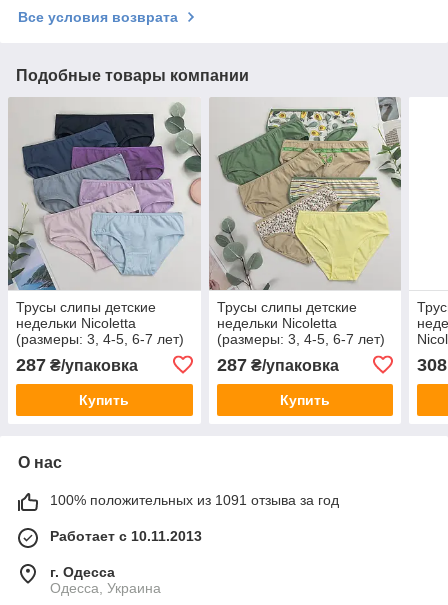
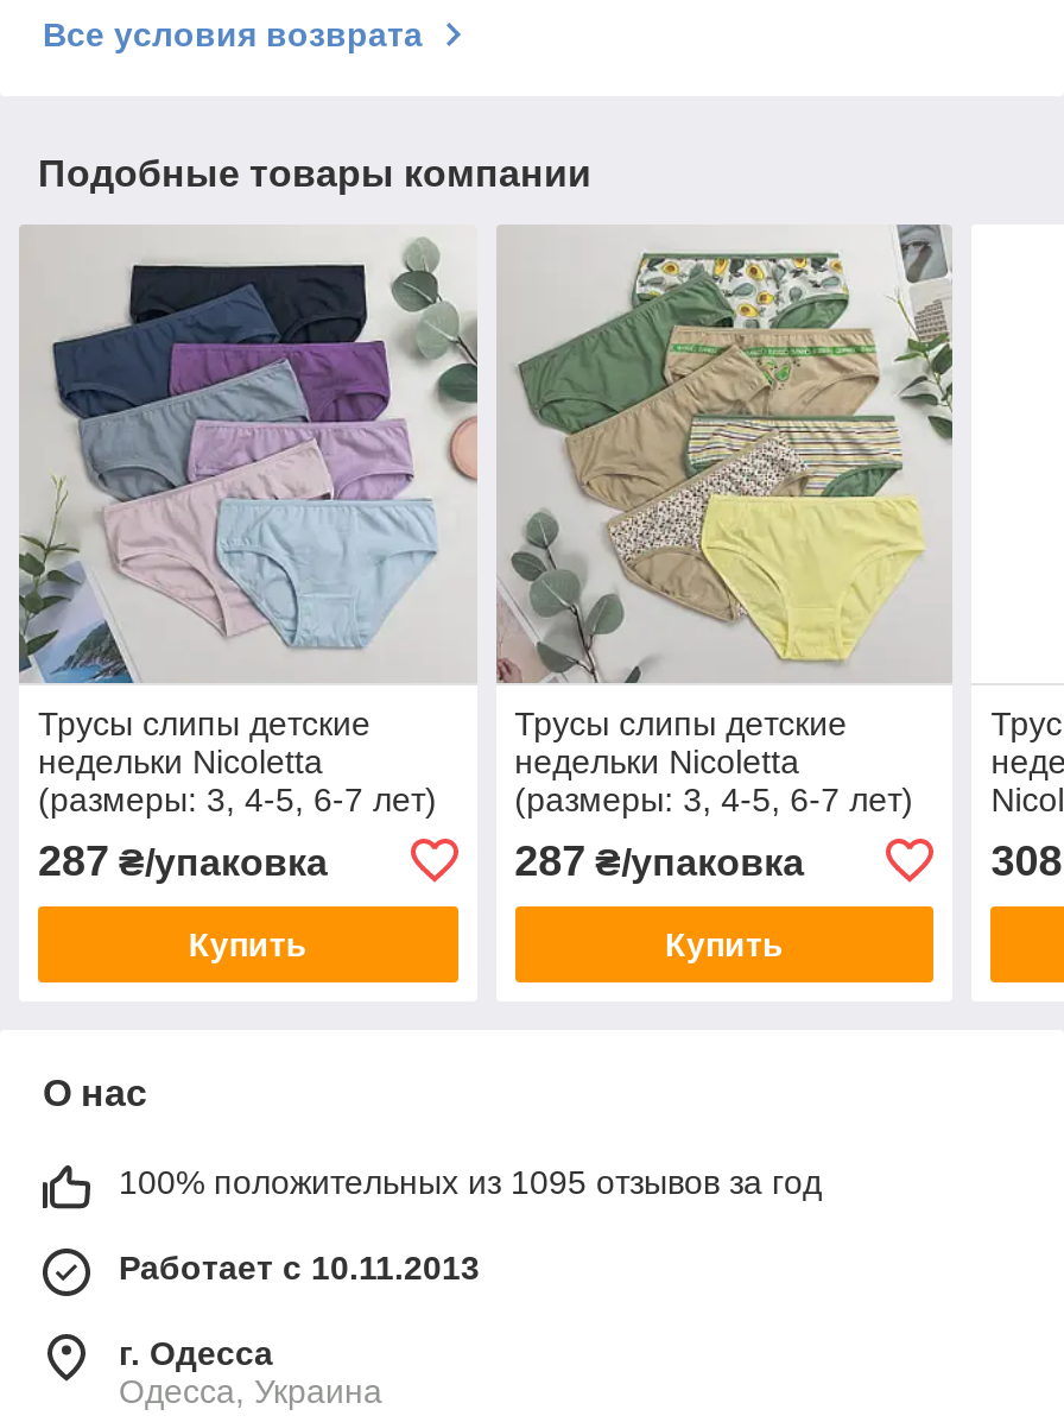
[50,492,339,508] 100% положительных из 1091 отзыва за год -> [119,1163,822,1201] 100% положительных из 1095 отзывов за год

